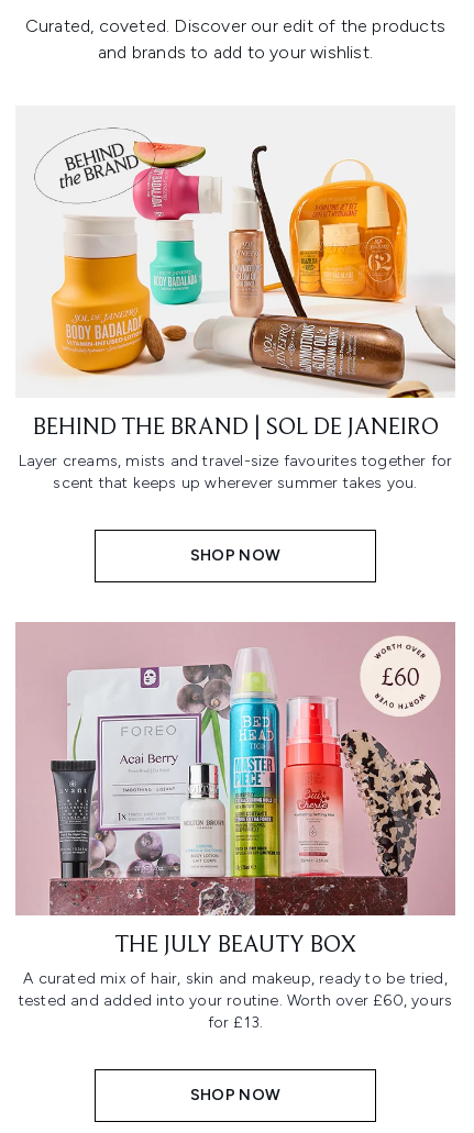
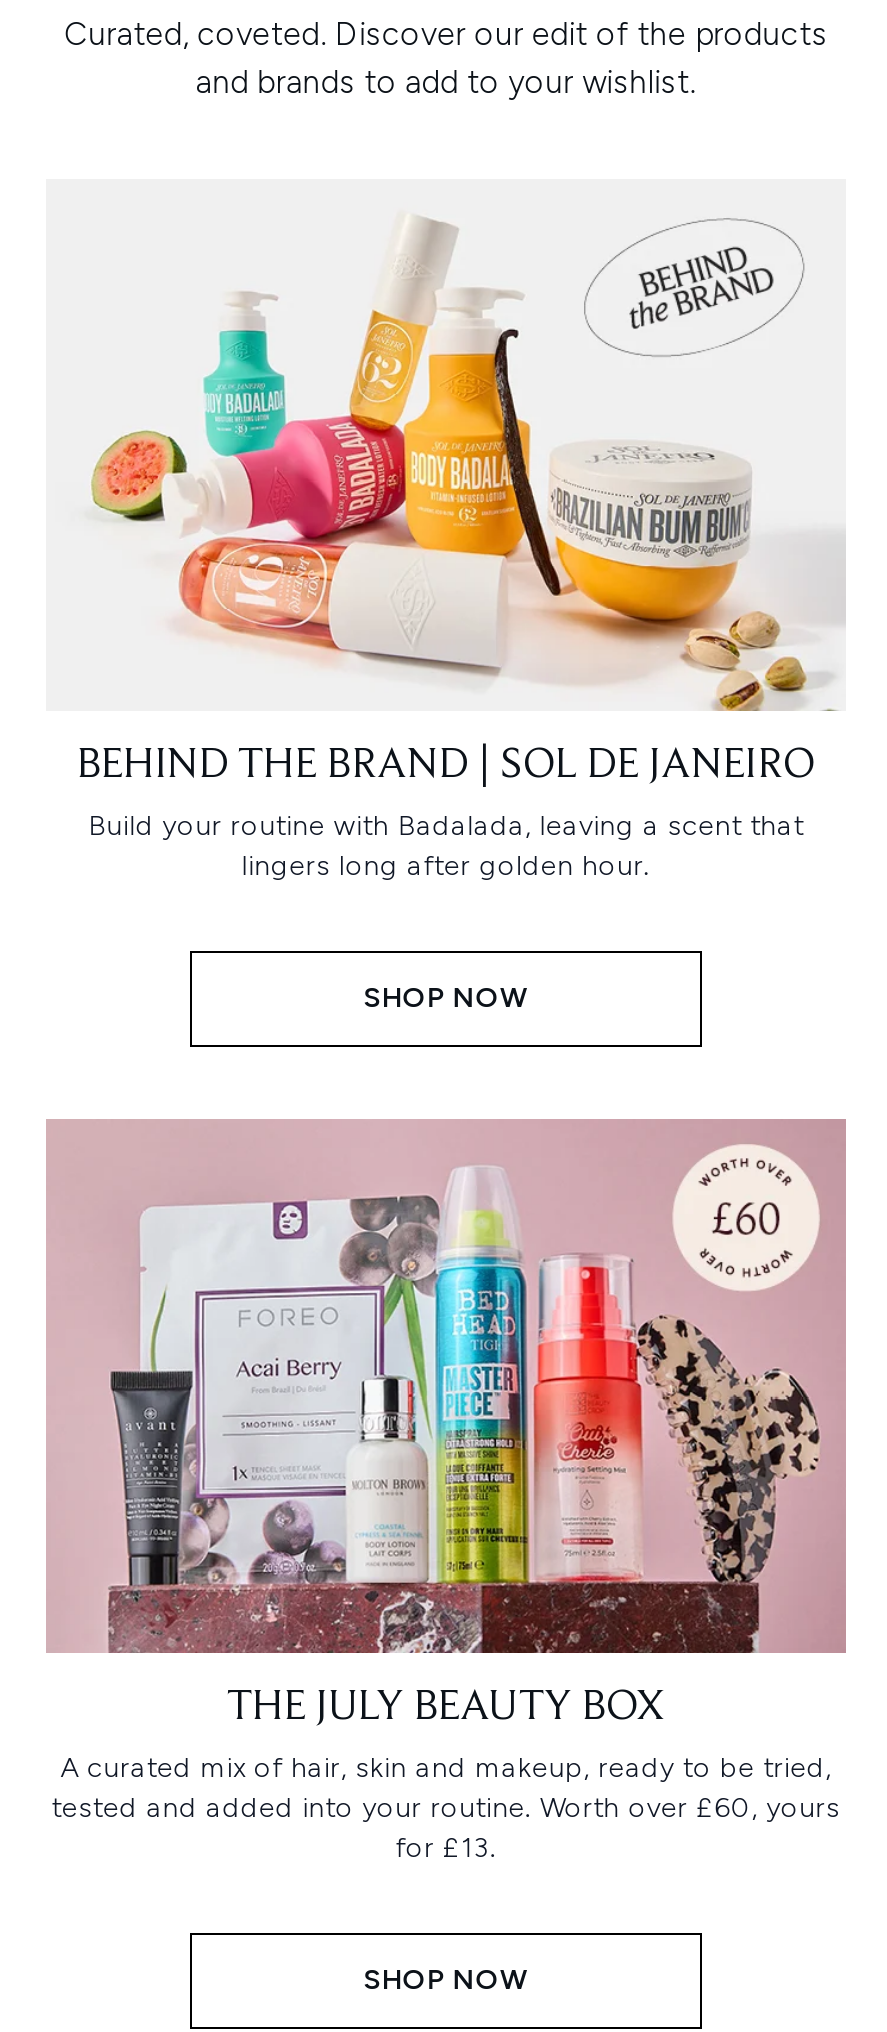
[34,127,456,399] [image] -> [90,217,846,713] [image]
[18,452,452,493] Layer creams, mists and travel-size favourites together for | scent that keeps up wherever summer takes you. -> [88,809,804,883] Build your routine with Badalada, leaving a scent that | lingers long after golden hour.

